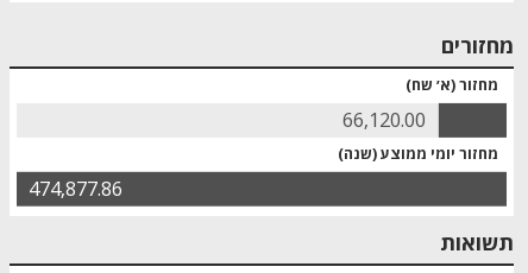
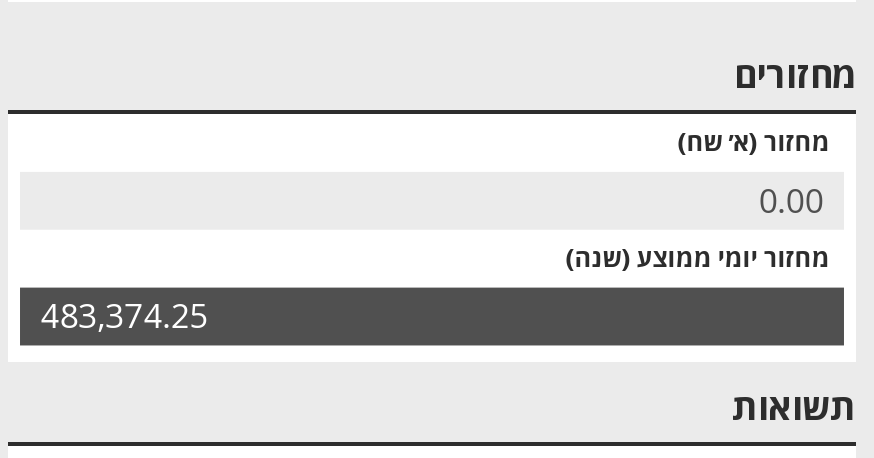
[343,109,426,133] 66,120.00 -> [758,181,823,222] 0.00
[29,178,123,202] 474,877.86 -> [41,297,209,338] 483,374.25

